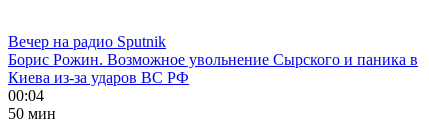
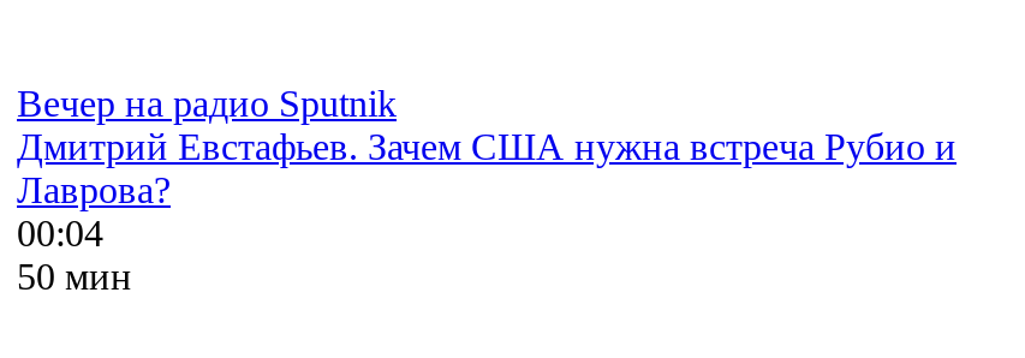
[8,51,418,86] Борис Рожин. Возможное увольнение Сырского и паника в | Киева из-за ударов ВС РФ -> [17,126,957,210] Дмитрий Евстафьев. Зачем США нужна встреча Рубио и | Лаврова?

